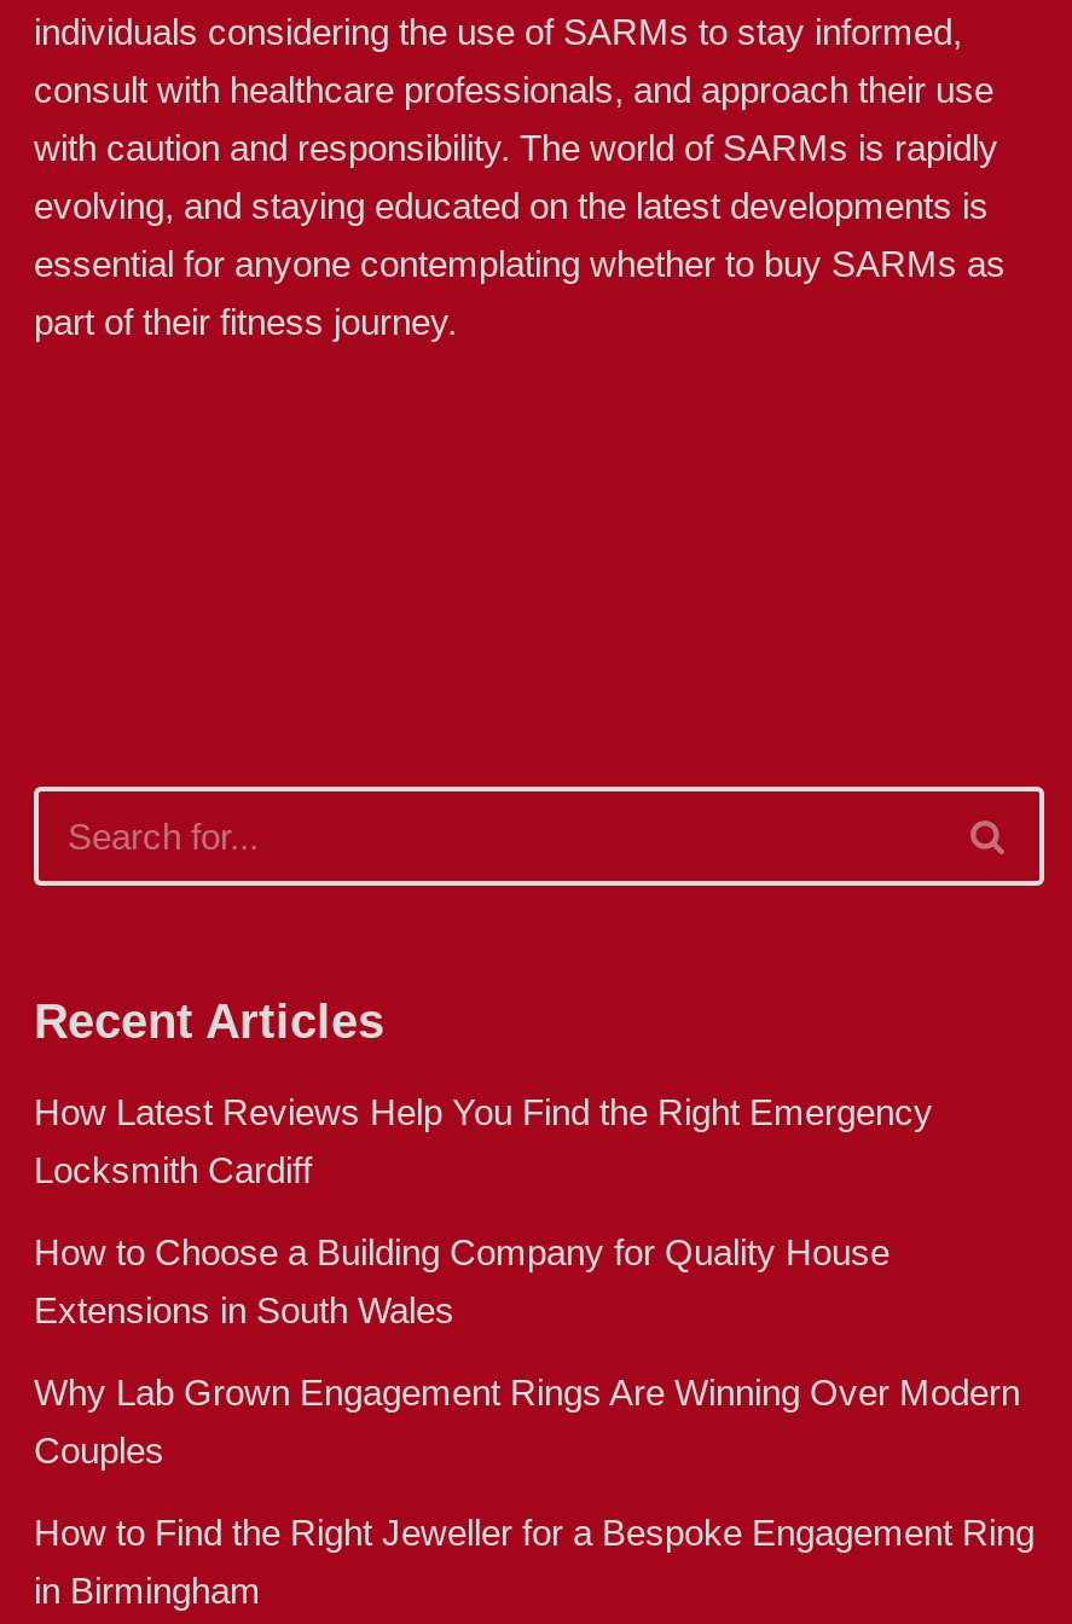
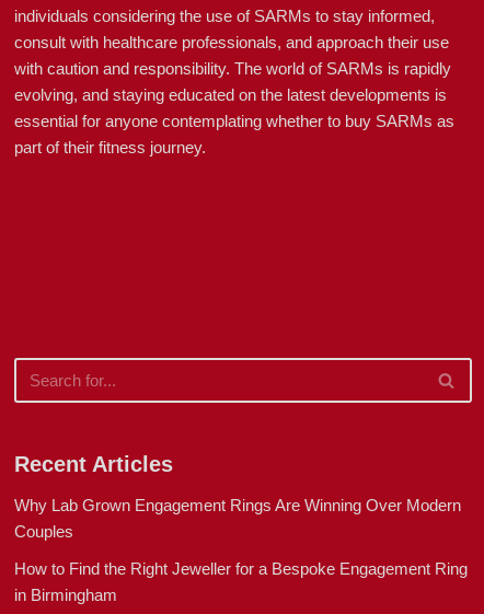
[34,1091,933,1330] How Latest Reviews Help You Find the Right Emergency | Locksmith Cardiff | How to Choose a Building Company for Quality House | Extensions in South Wales -> none

